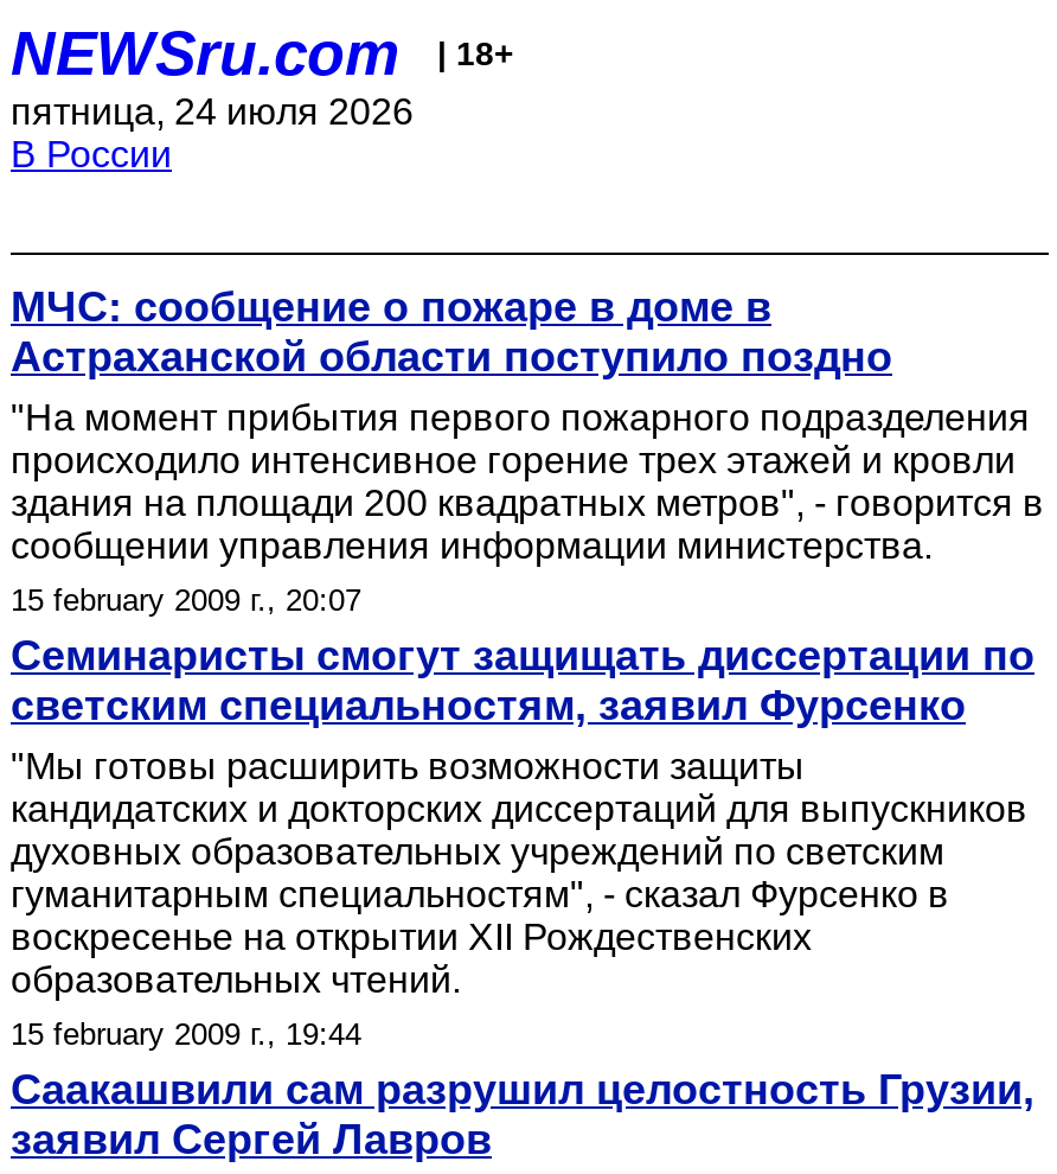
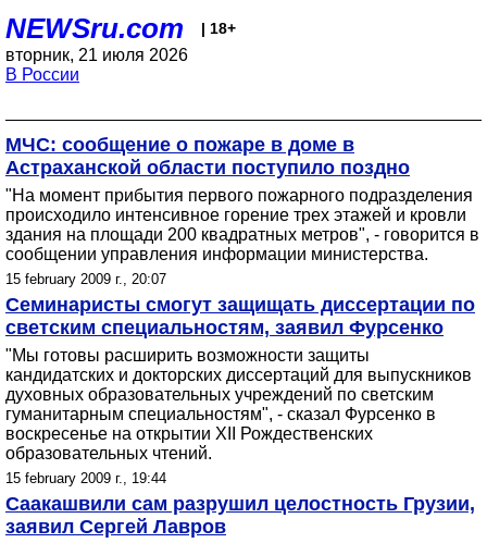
[11,91,414,132] пятница, 24 июля 2026 -> [5,46,188,64] вторник, 21 июля 2026

